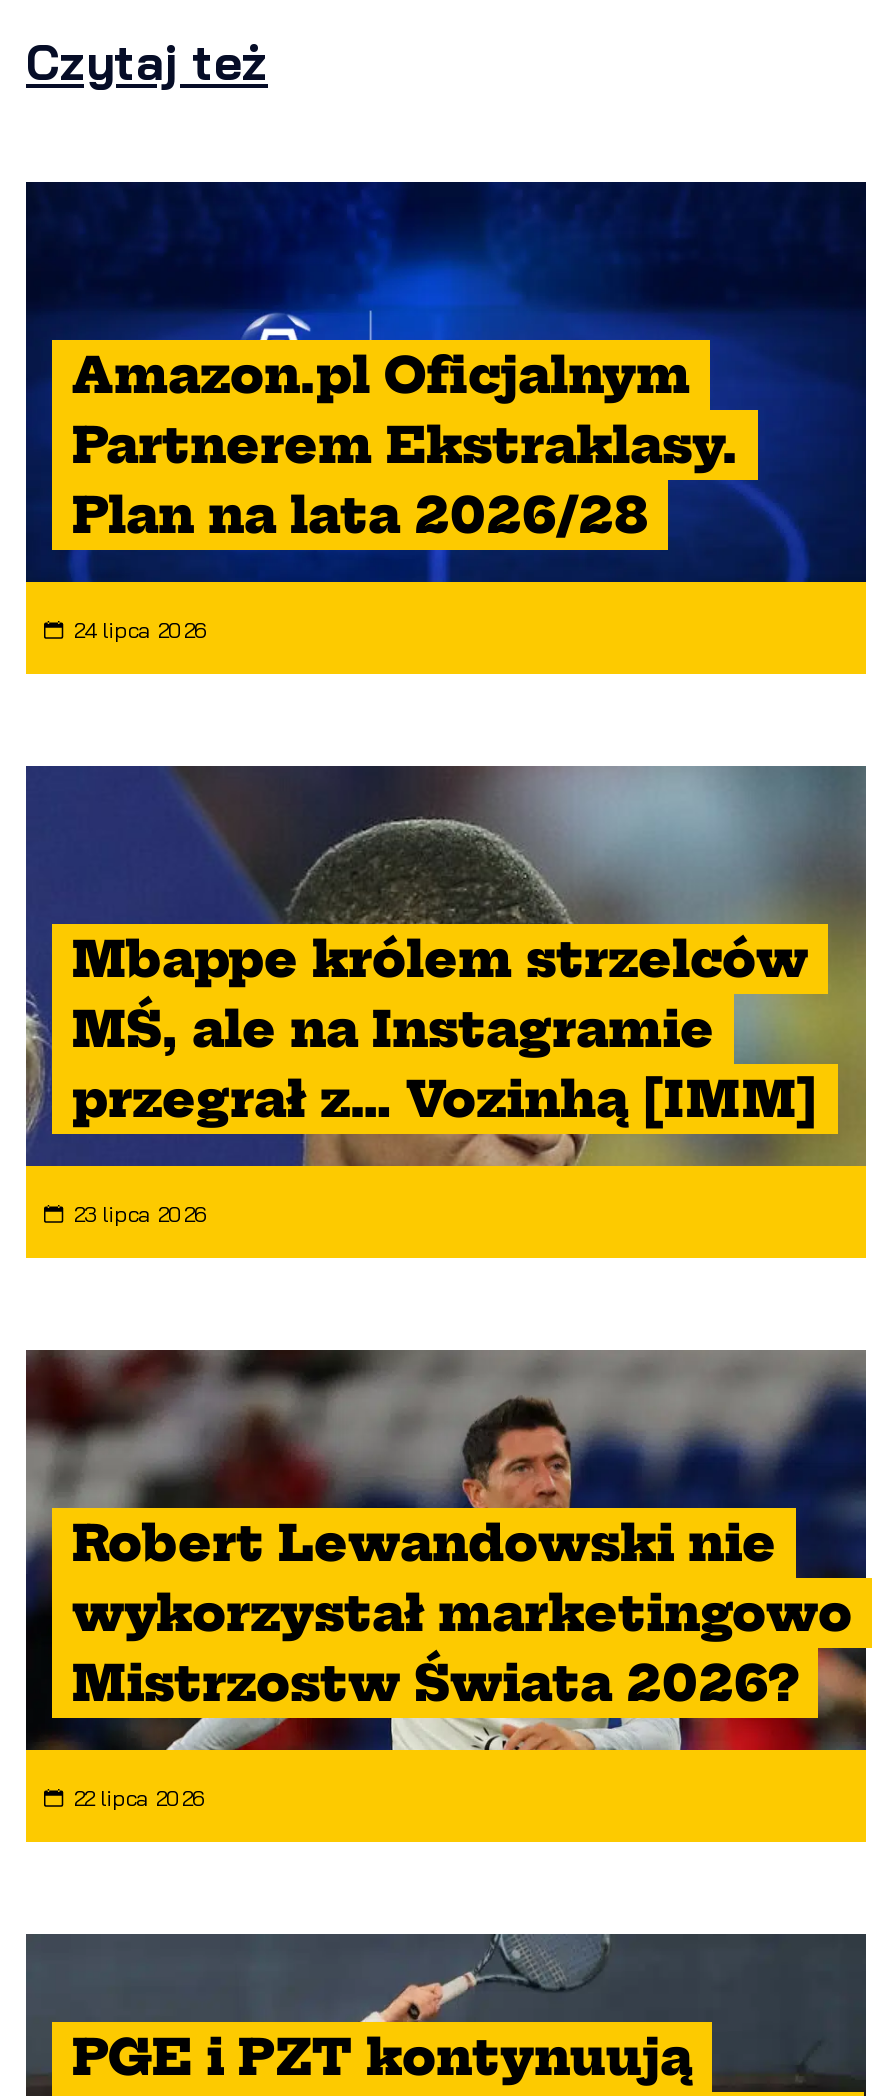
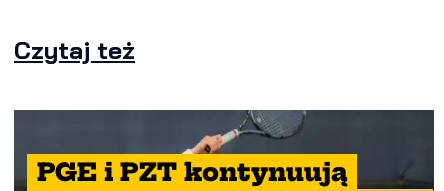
[24,182,868,676] [image] | Amazon.pl Oficjalnym | Partnerem Ekstraklasy. | Plan na lata 2026/28 | 24 lipca 2026 -> none
[24,764,868,1260] [image] | Mbappe królem strzelców | MŚ, ale na Instagramie | przegrał z… Vozinhą [IMM] | 23 lipca 2026 -> none
[26,1348,866,1812] [image] | Robert Lewandowski nie | wykorzystał marketingowo | Mistrzostw Świata 2026? | 22 lipca 2026 -> none
[24,1608,868,1844] [image] -> none

